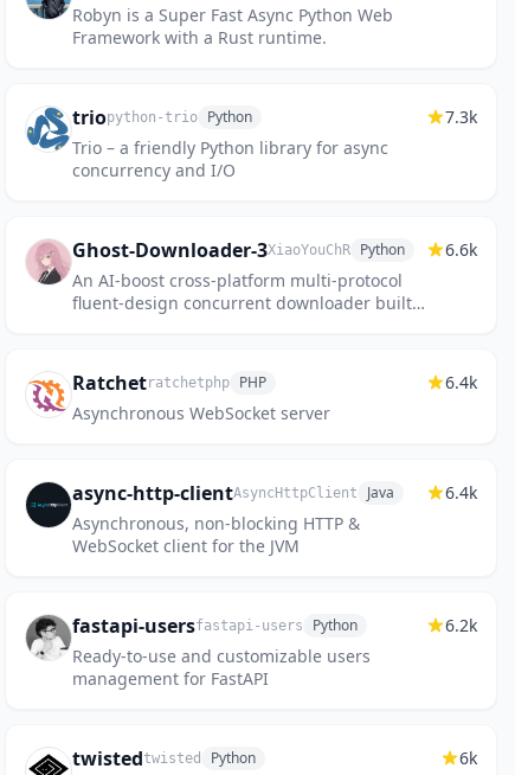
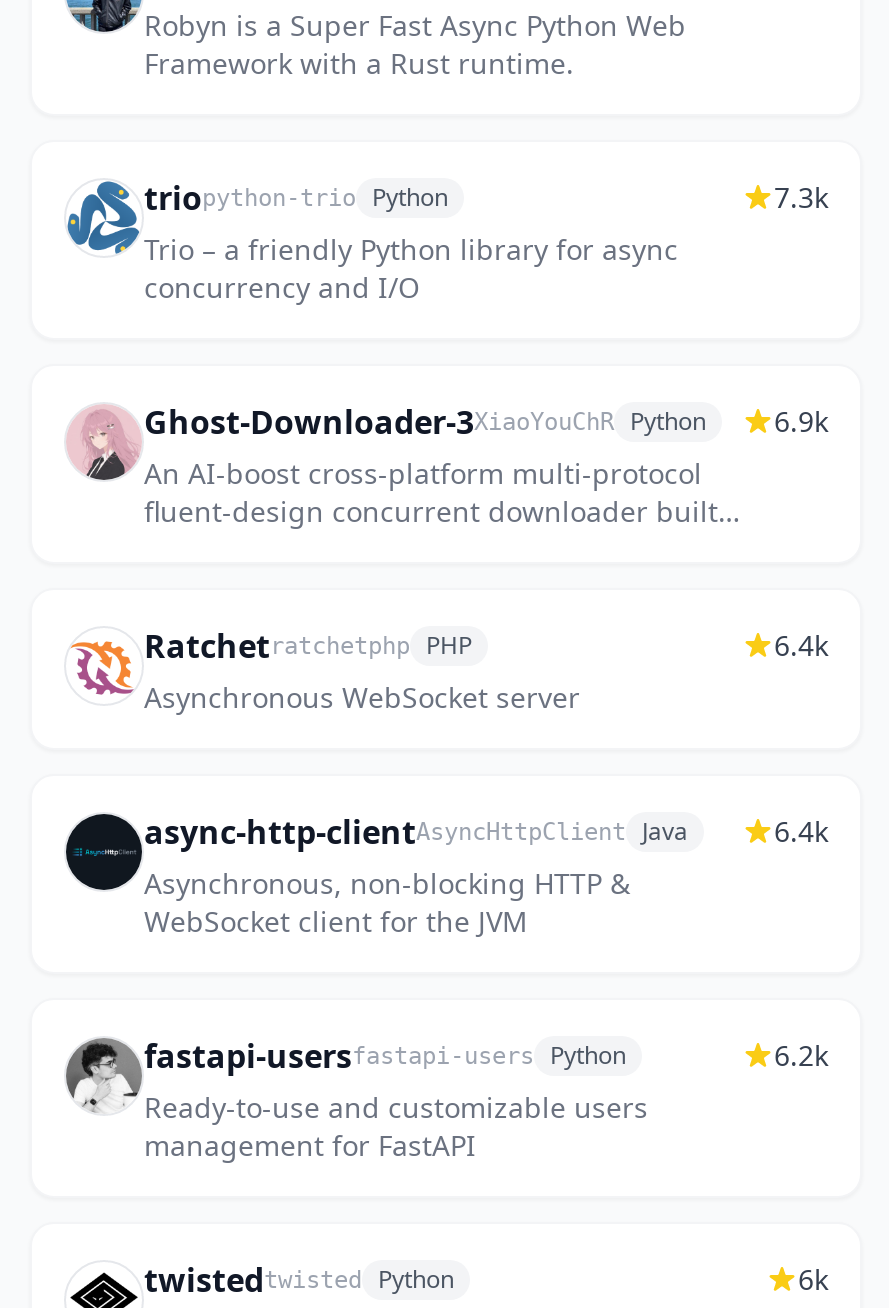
[72,237,477,263] Ghost-Downloader-3XiaoYouChR Python 6.6k -> [144,400,828,444] Ghost-Downloader-3XiaoYouChR Python 6.9k

